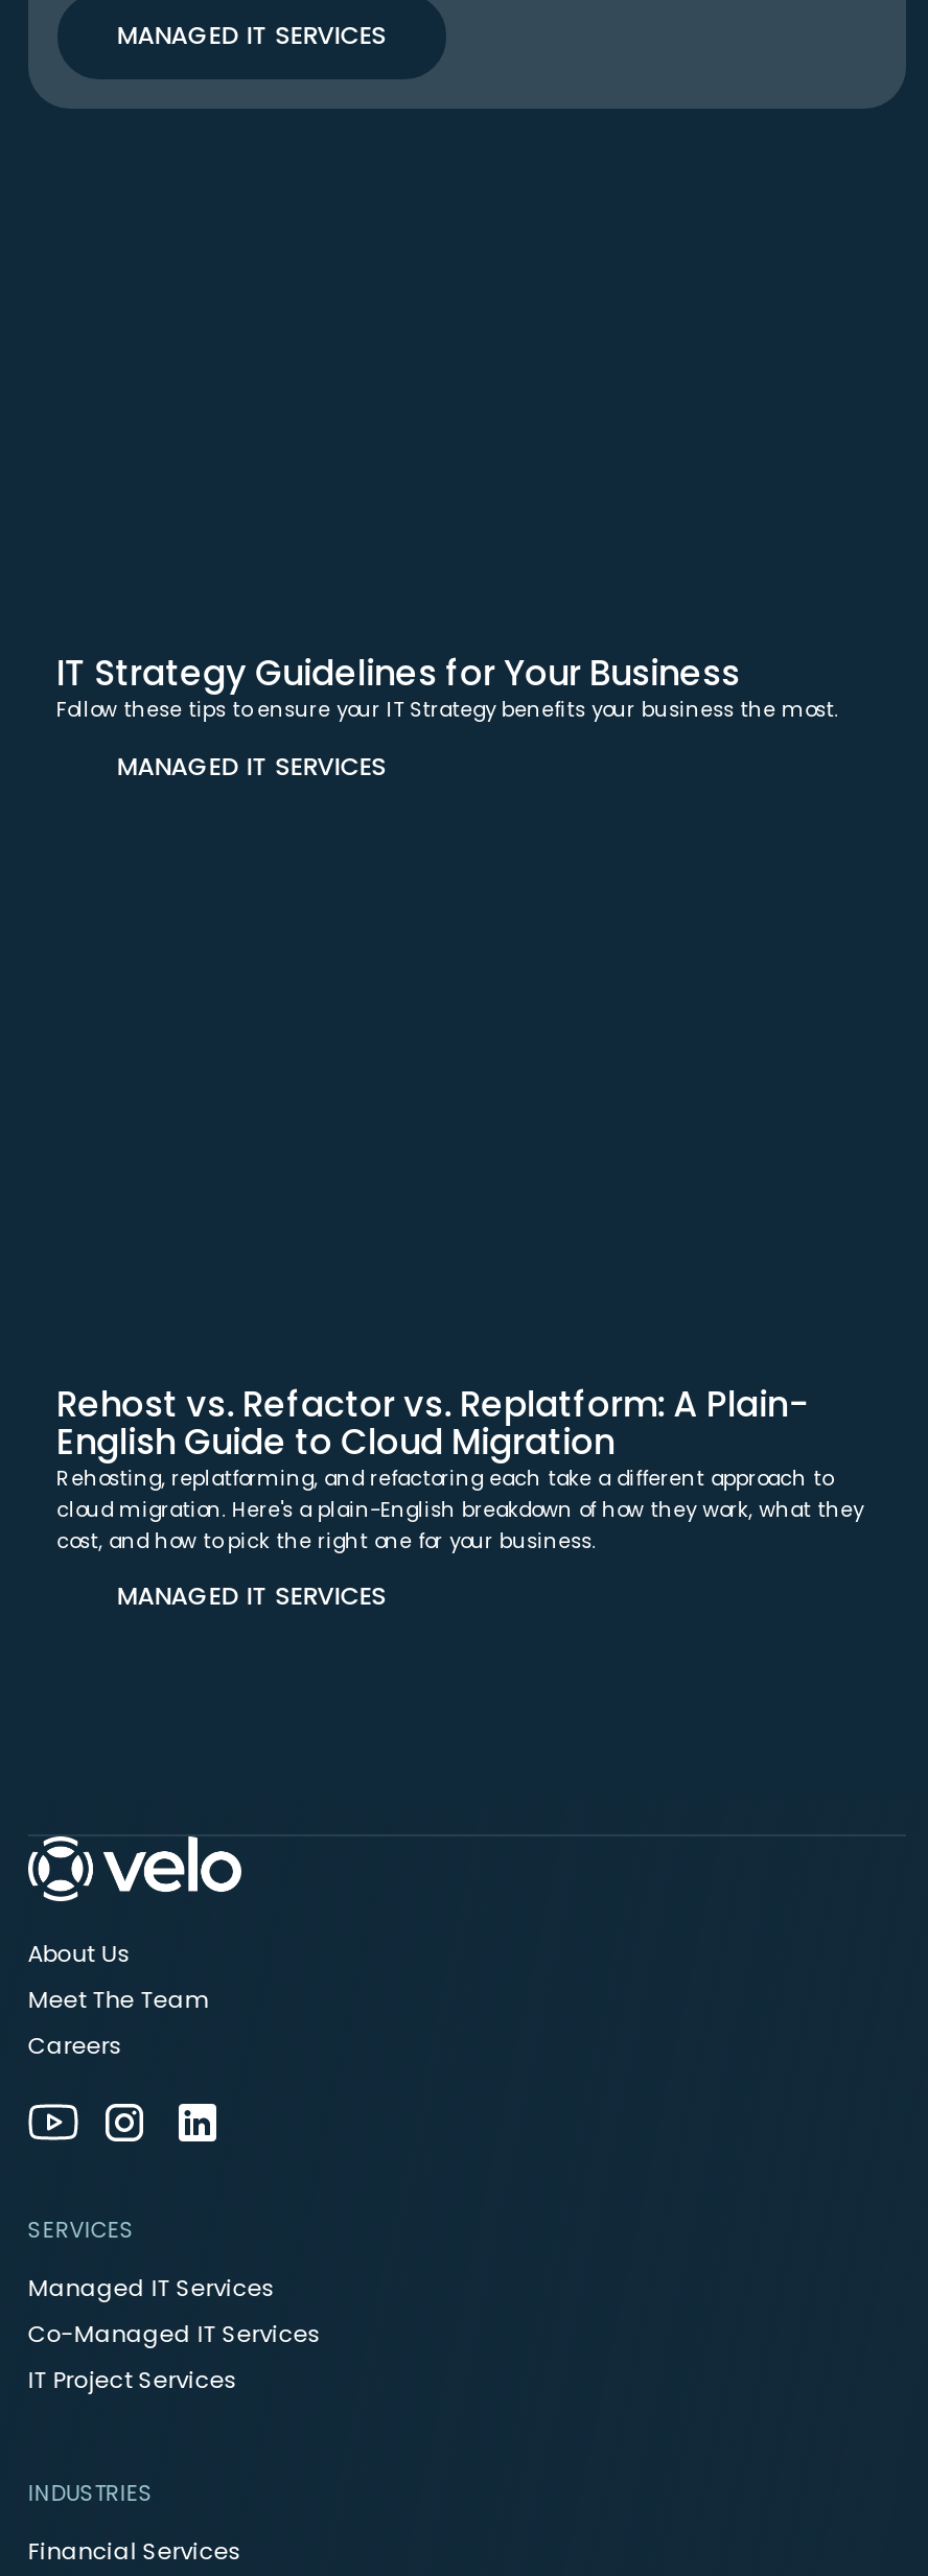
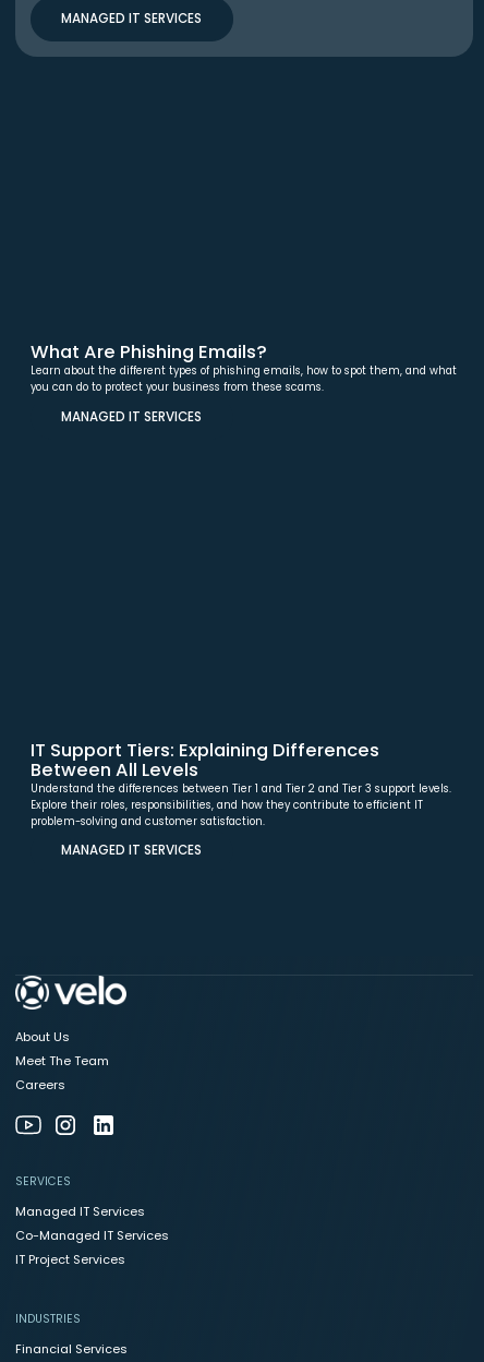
[57,650,838,723] IT Strategy Guidelines for Your Business | Follow these tips to ensure your IT Strategy benefits your business the most. -> [30,339,456,394] What Are Phishing Emails? | Learn about the different types of phishing emails, how to spot them, and what | you can do to protect your business from these scams.
[57,1380,863,1554] Rehost vs. Refactor vs. Replatform: A Plain- | English Guide to Cloud Migration | Rehosting, replatforming, and refactoring each take a different approach to | cloud migration. Here's a plain-English breakdown of how they work, what they | cost, and how to pick the right one for your business. -> [30,737,451,828] IT Support Tiers: Explaining Differences | Between All Levels | Understand the differences between Tier 1 and Tier 2 and Tier 3 support levels. | Explore their roles, responsibilities, and how they contribute to efficient IT | problem-solving and customer satisfaction.

